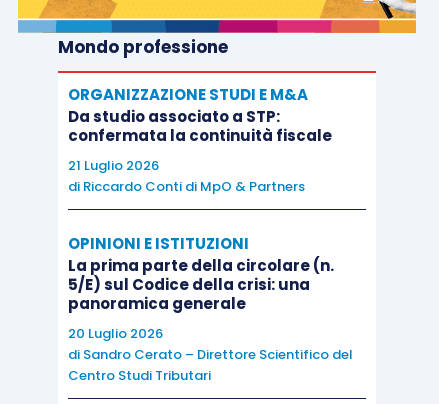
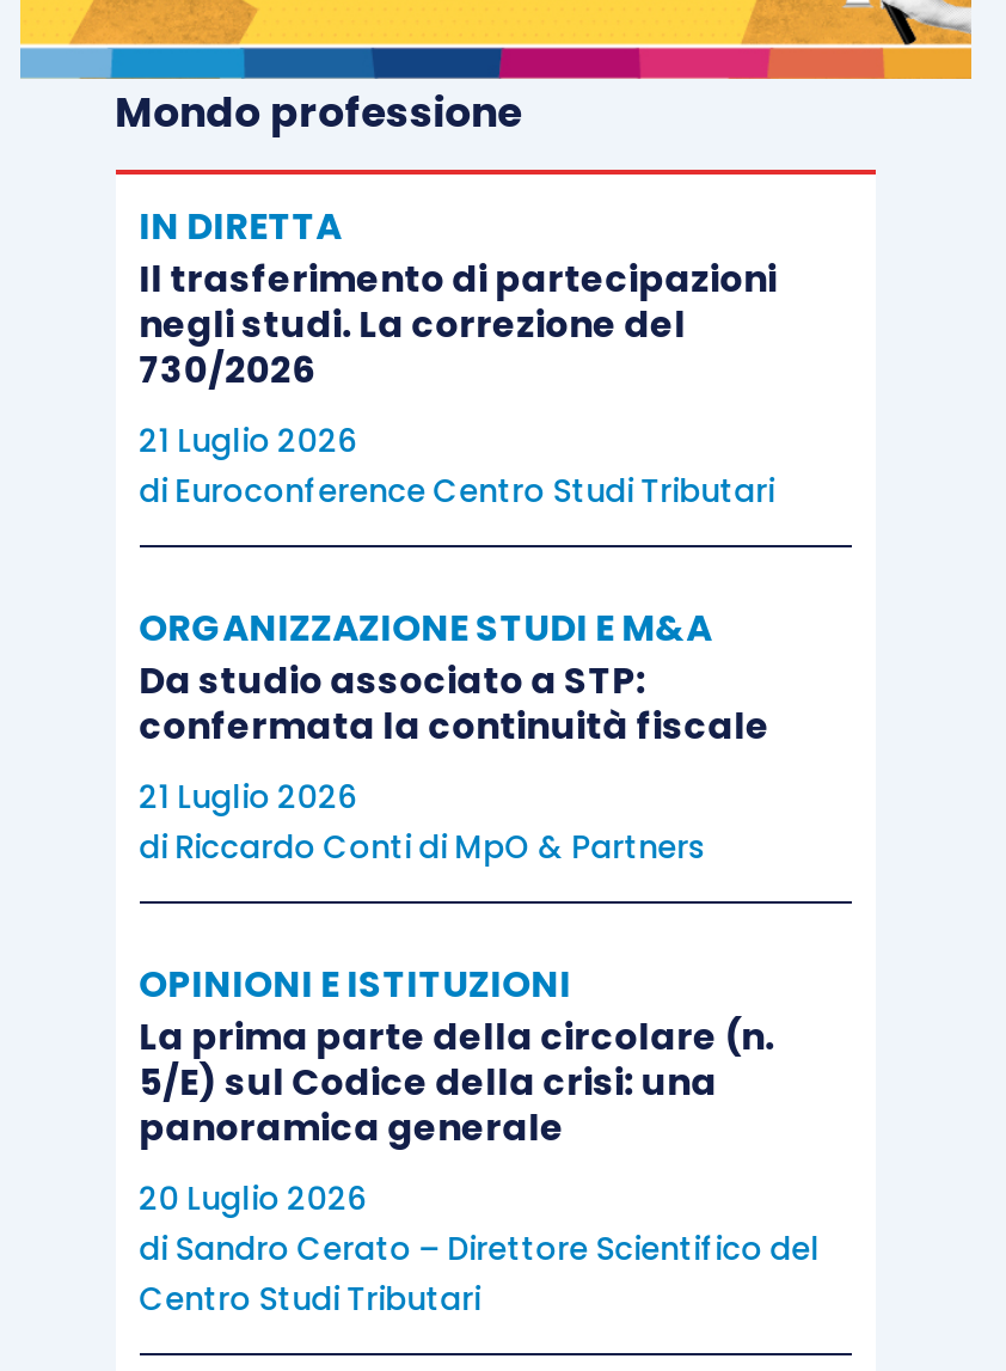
none -> [139,202,777,515] IN DIRETTA | Il trasferimento di partecipazioni | negli studi. La correzione del | 730/2026 | 21 Luglio 2026 | di Euroconference Centro Studi Tributari

